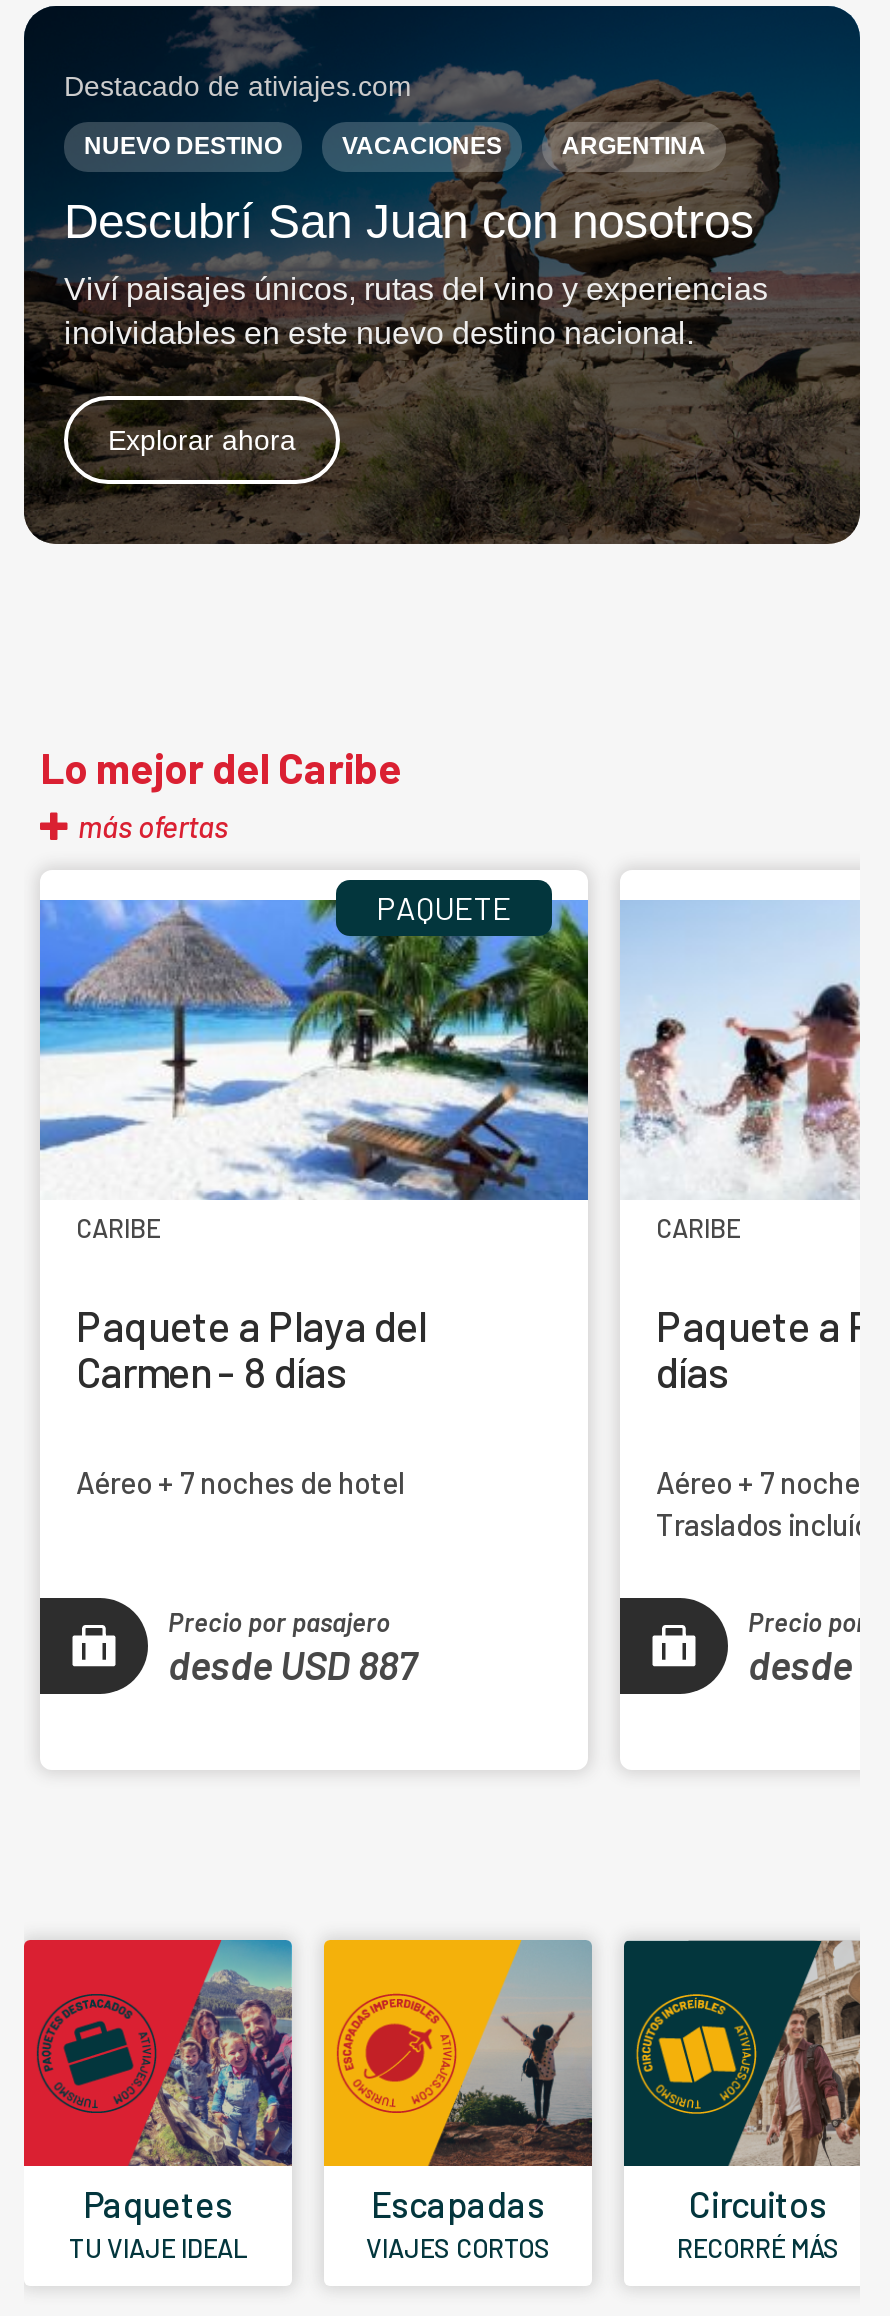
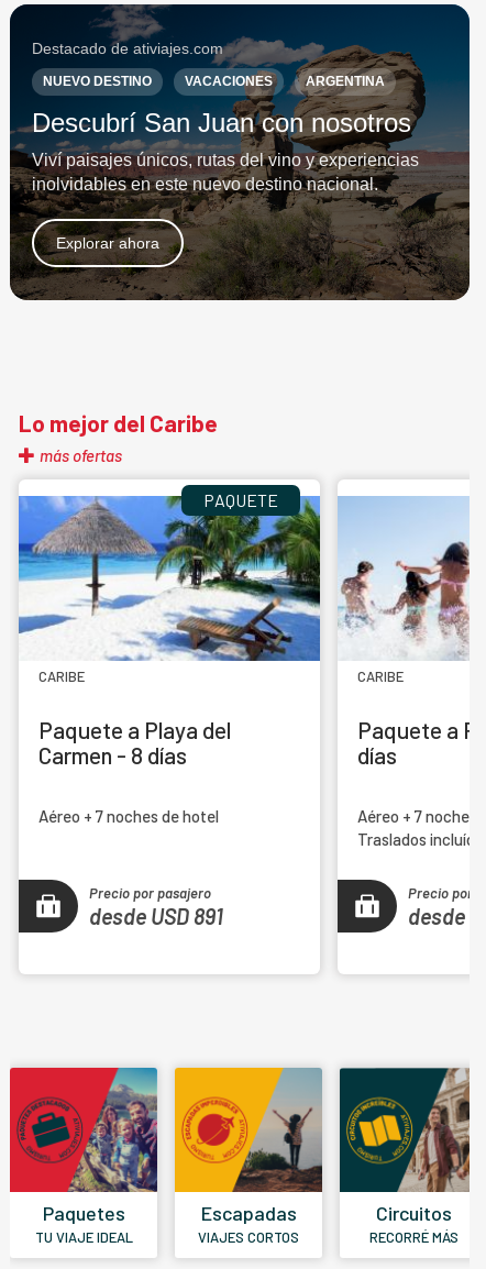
[168,1639,416,1687] desde USD 887 -> [89,902,223,929] desde USD 891

